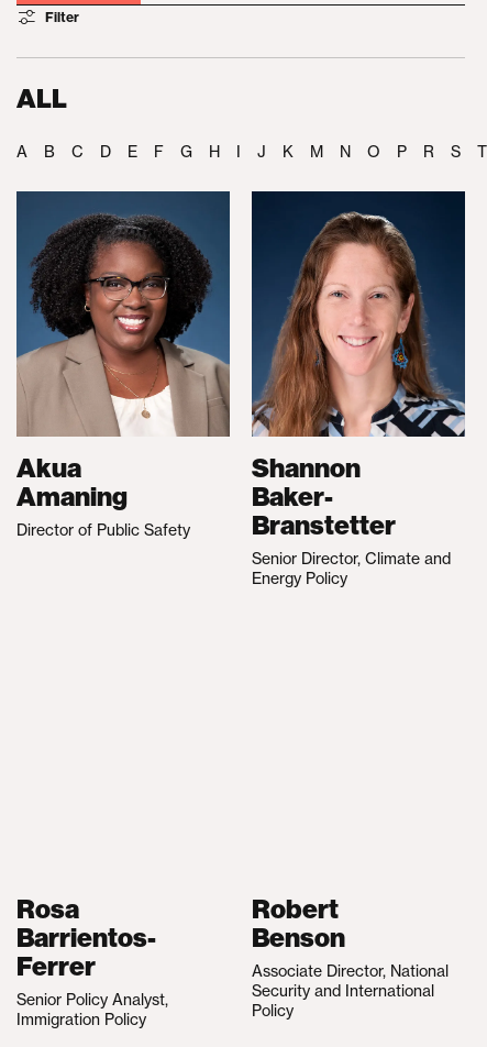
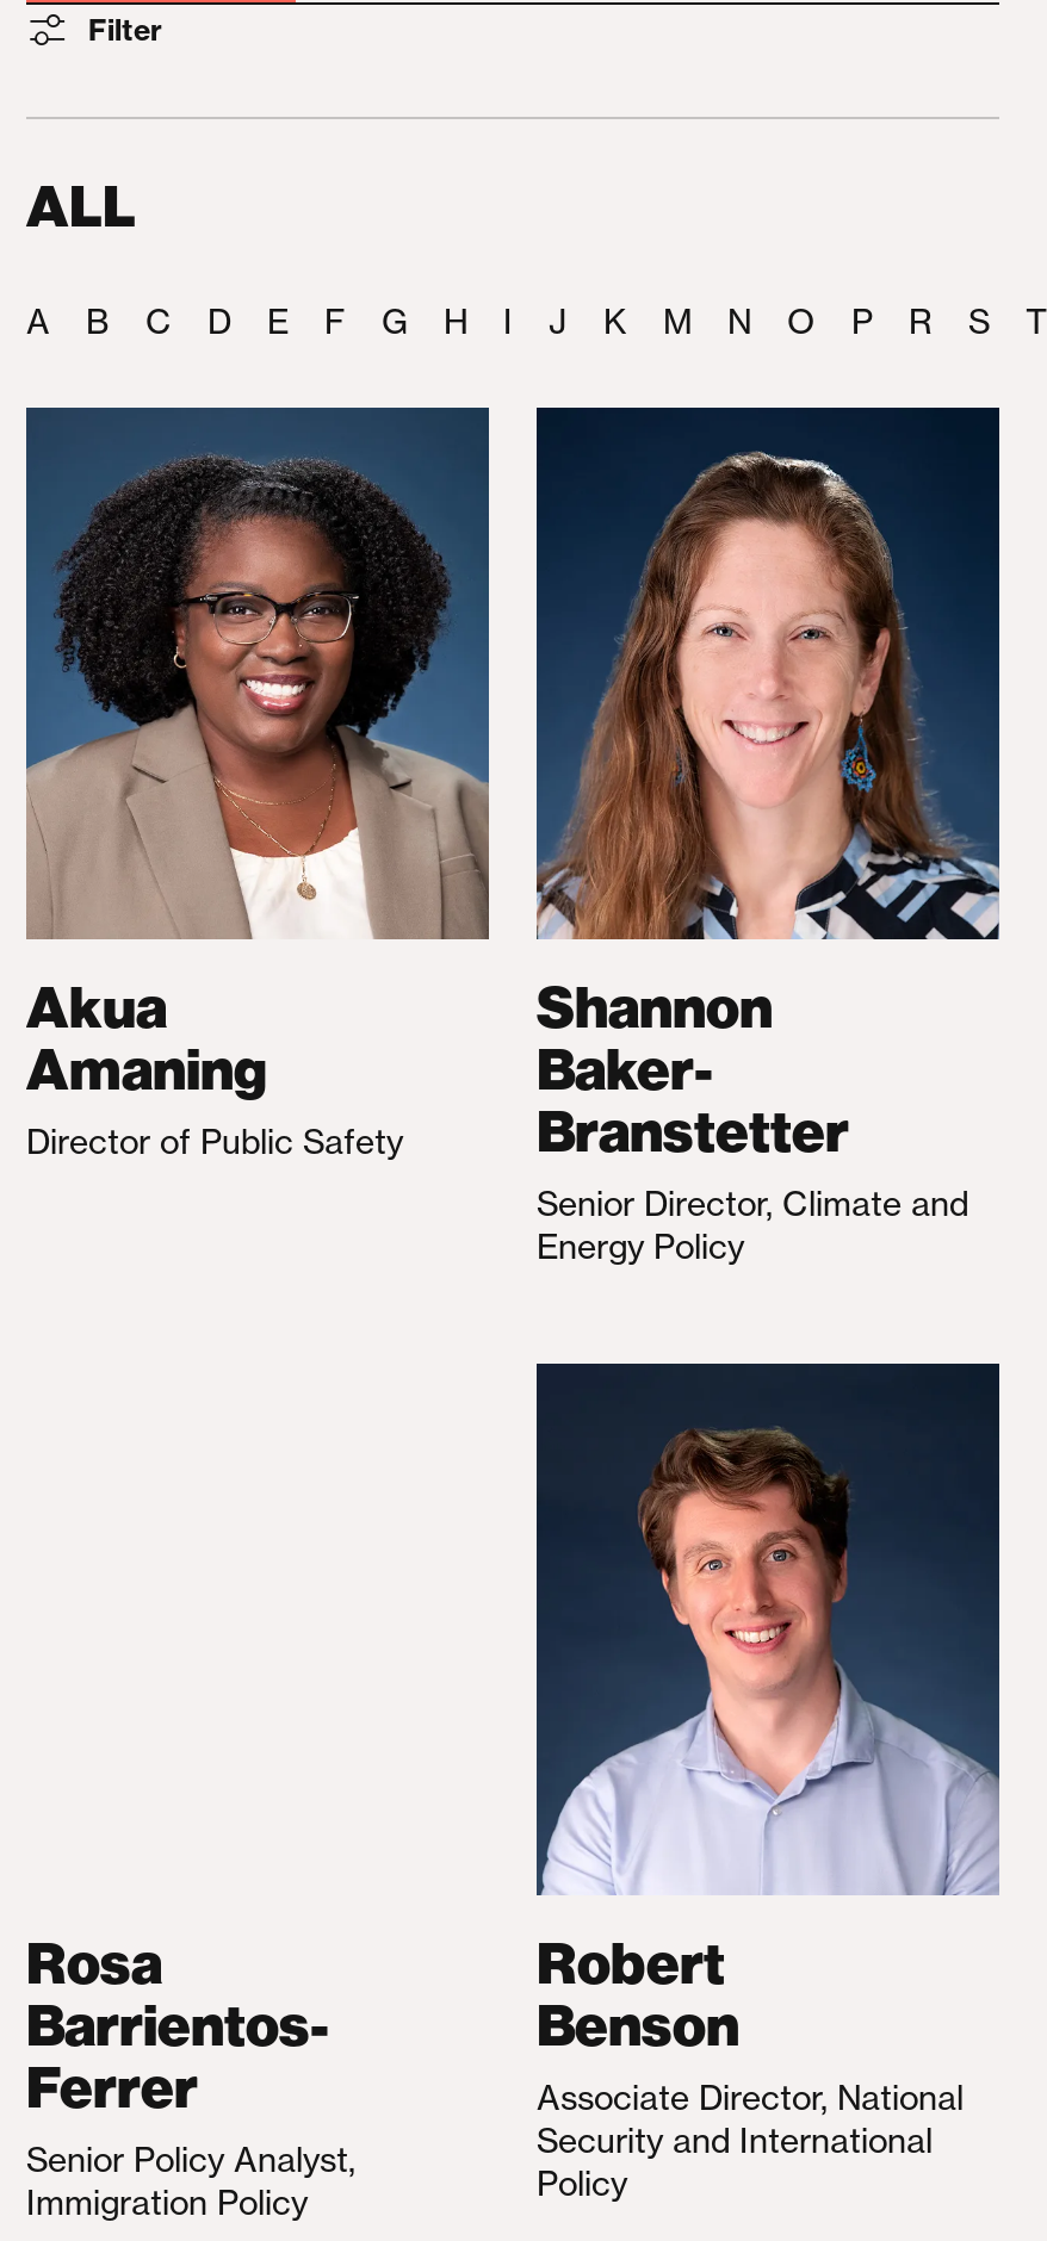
none -> [534,1361,1002,1898] [image]

